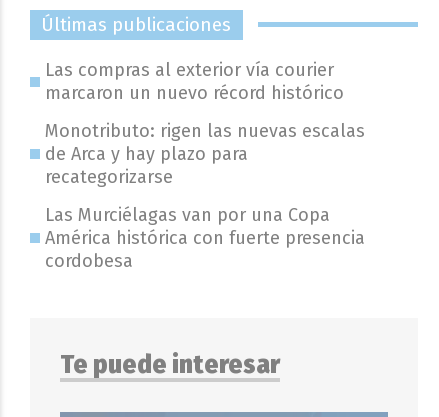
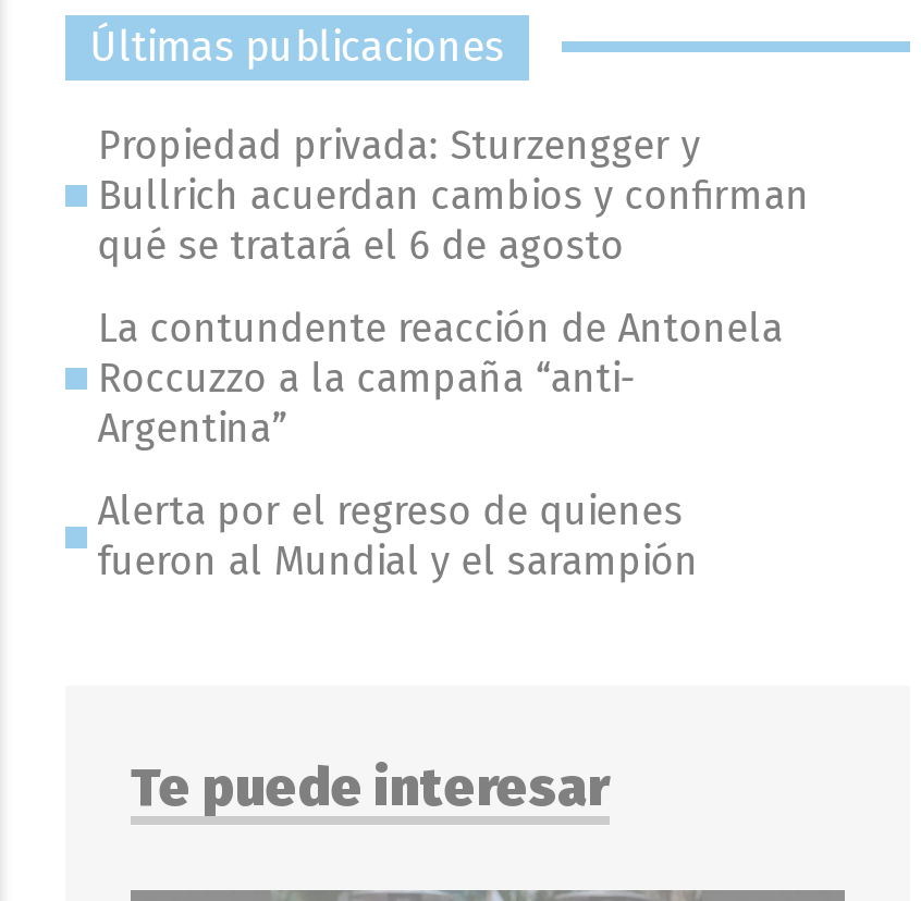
[45,59,344,104] Las compras al exterior vía courier | marcaron un nuevo récord histórico -> [97,121,809,269] Propiedad privada: Sturzengger y | Bullrich acuerdan cambios y confirman | qué se tratará el 6 de agosto
[45,120,365,188] Monotributo: rigen las nuevas escalas | de Arca y hay plazo para | recategorizarse -> [97,304,783,452] La contundente reacción de Antonela | Roccuzzo a la campaña “anti- | Argentina”
[45,204,365,272] Las Murciélagas van por una Copa | América histórica con fuerte presencia | cordobesa -> [97,487,698,585] Alerta por el regreso de quienes | fueron al Mundial y el sarampión

